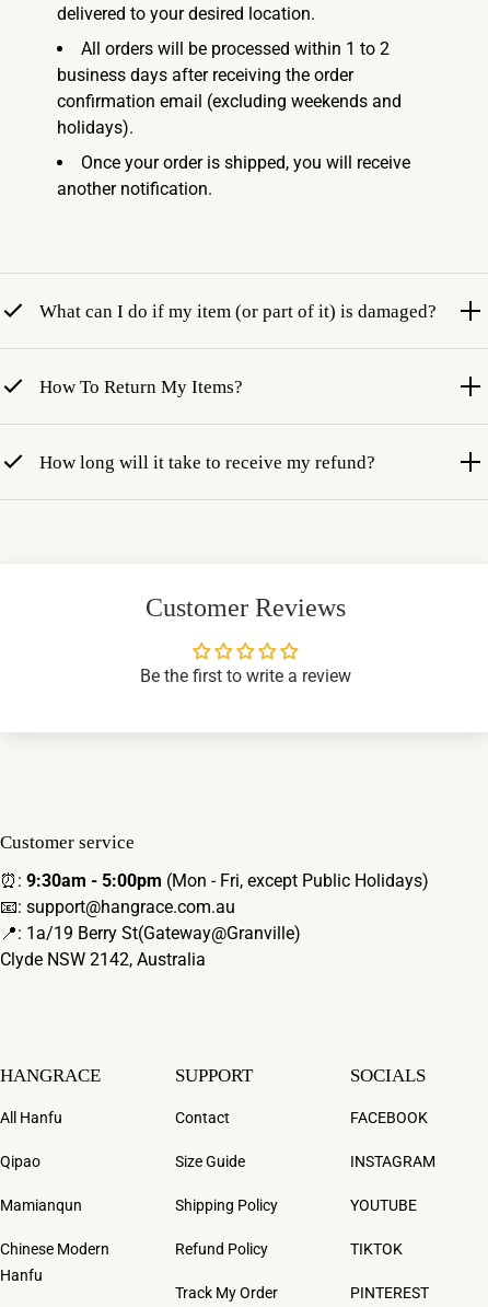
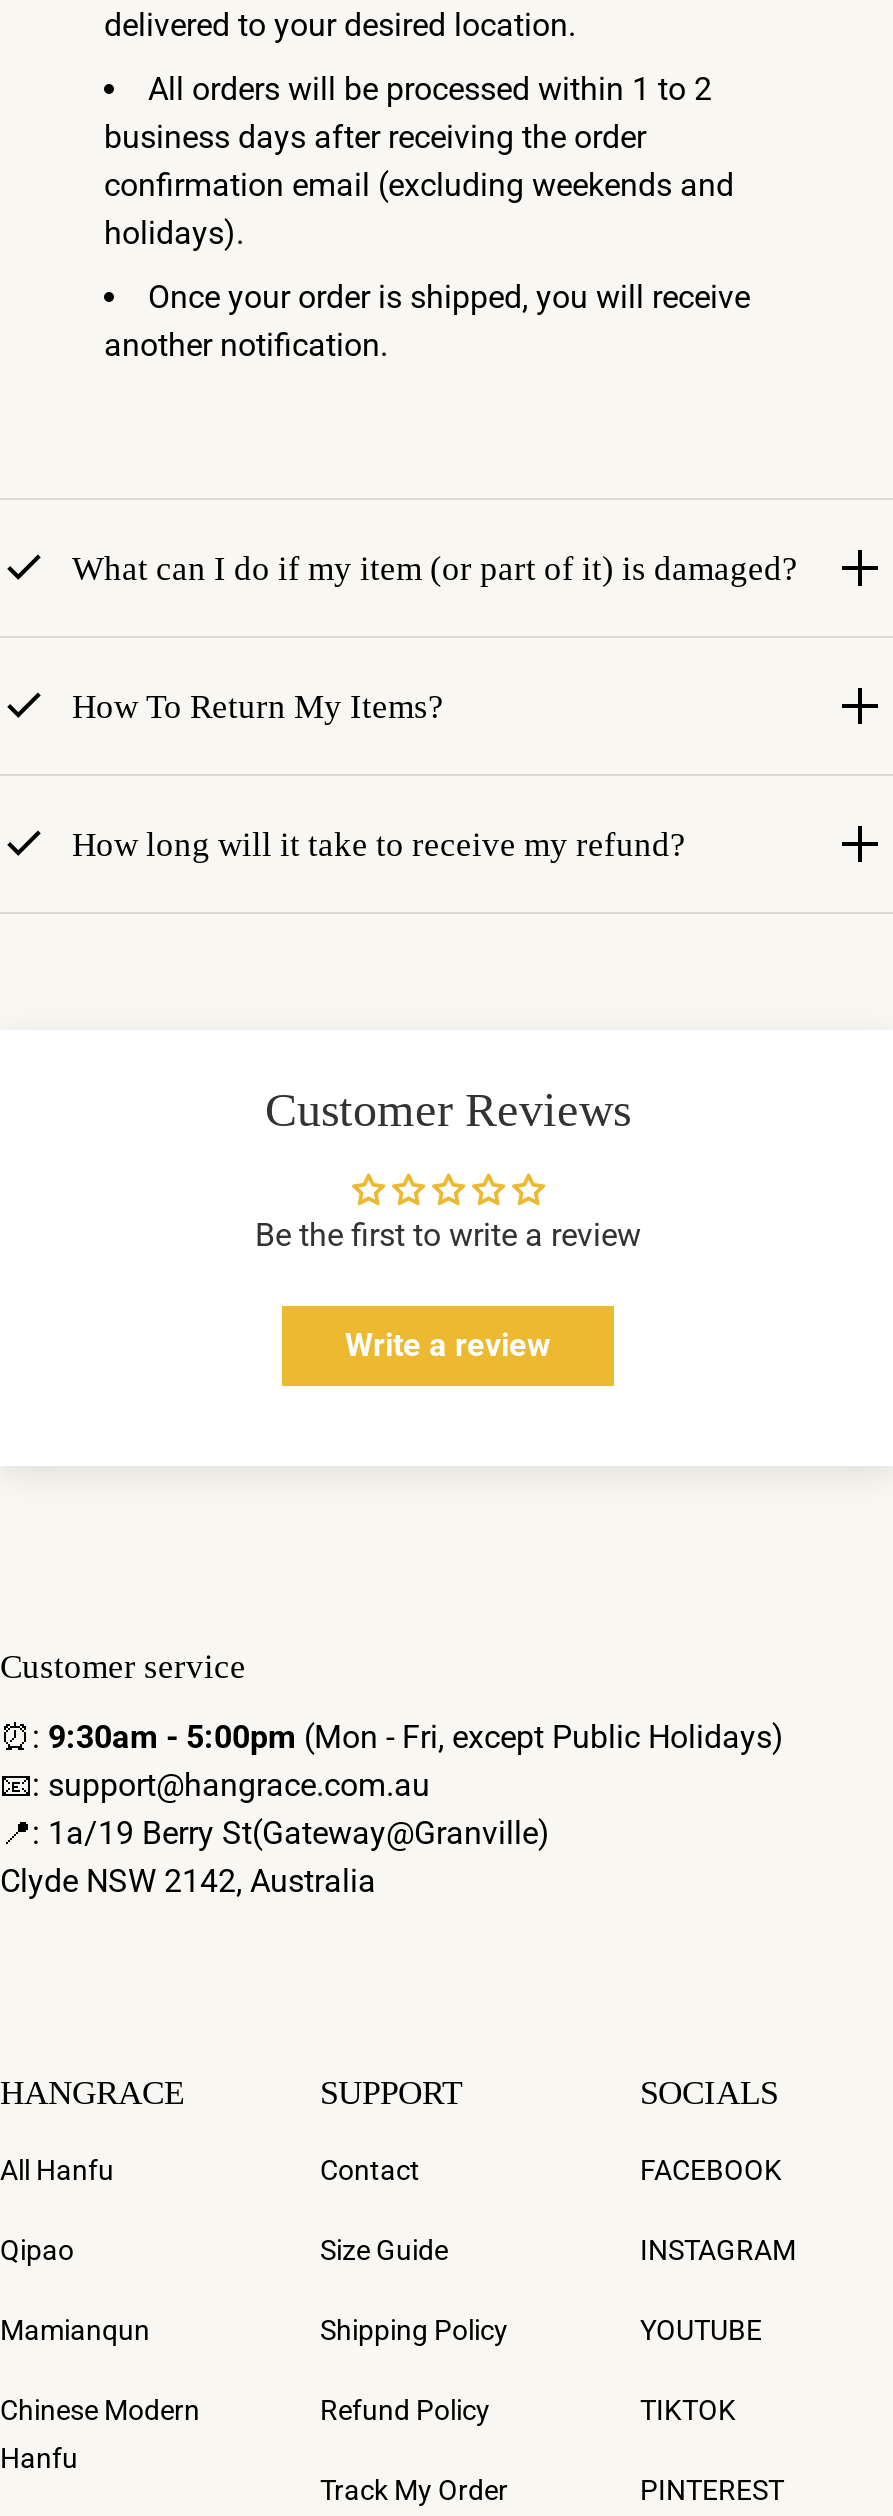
none -> [345,1326,551,1364] Write a review

